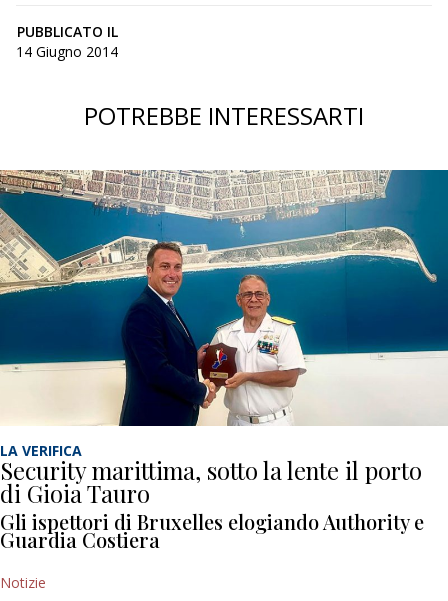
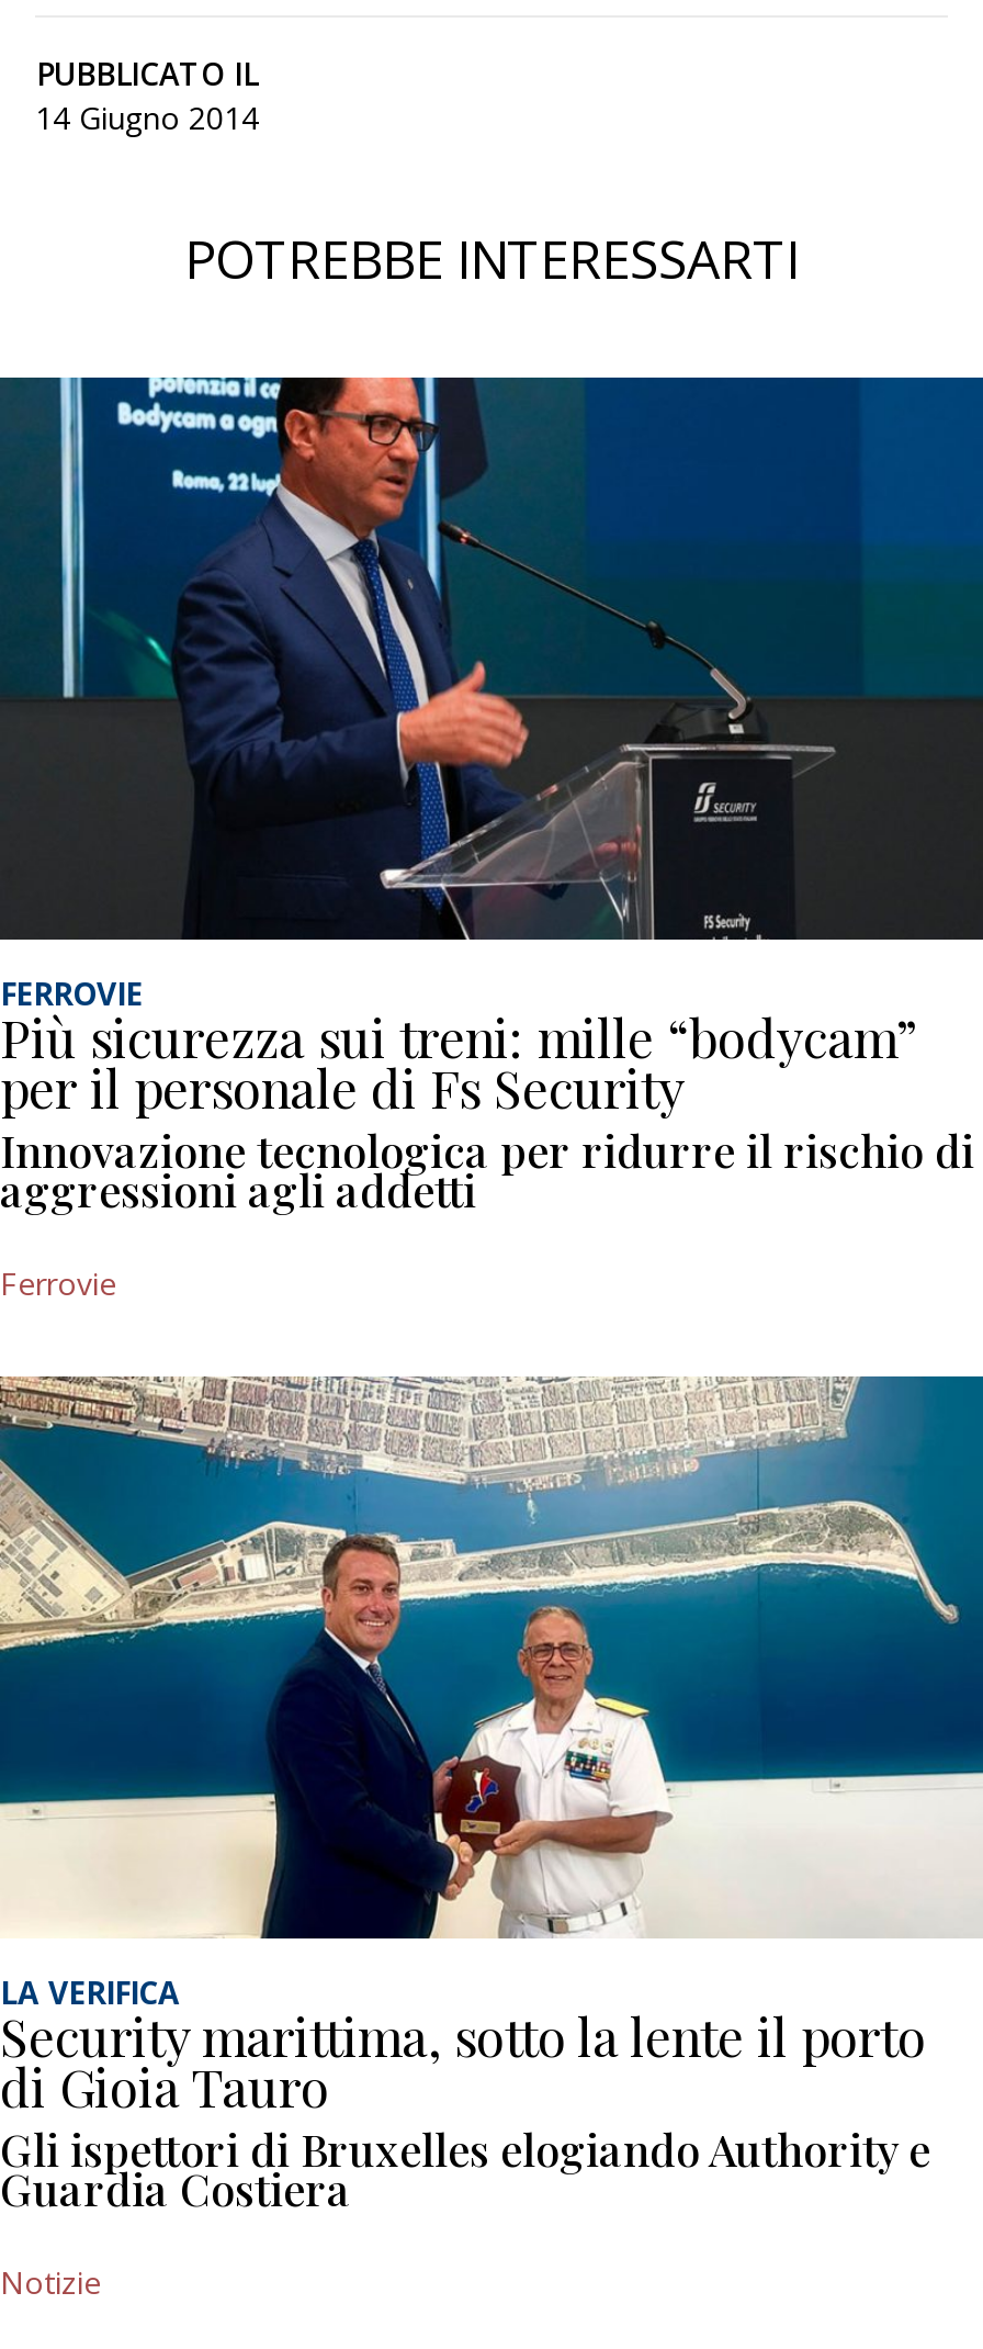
none -> [0,375,976,1304] [image] | FERROVIE | Più sicurezza sui treni: mille “bodycam” | per il personale di Fs Security | Innovazione tecnologica per ridurre il rischio di | aggressioni agli addetti | Ferrovie

